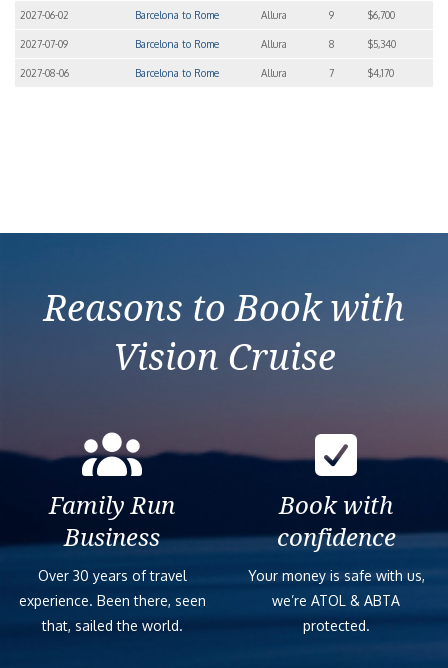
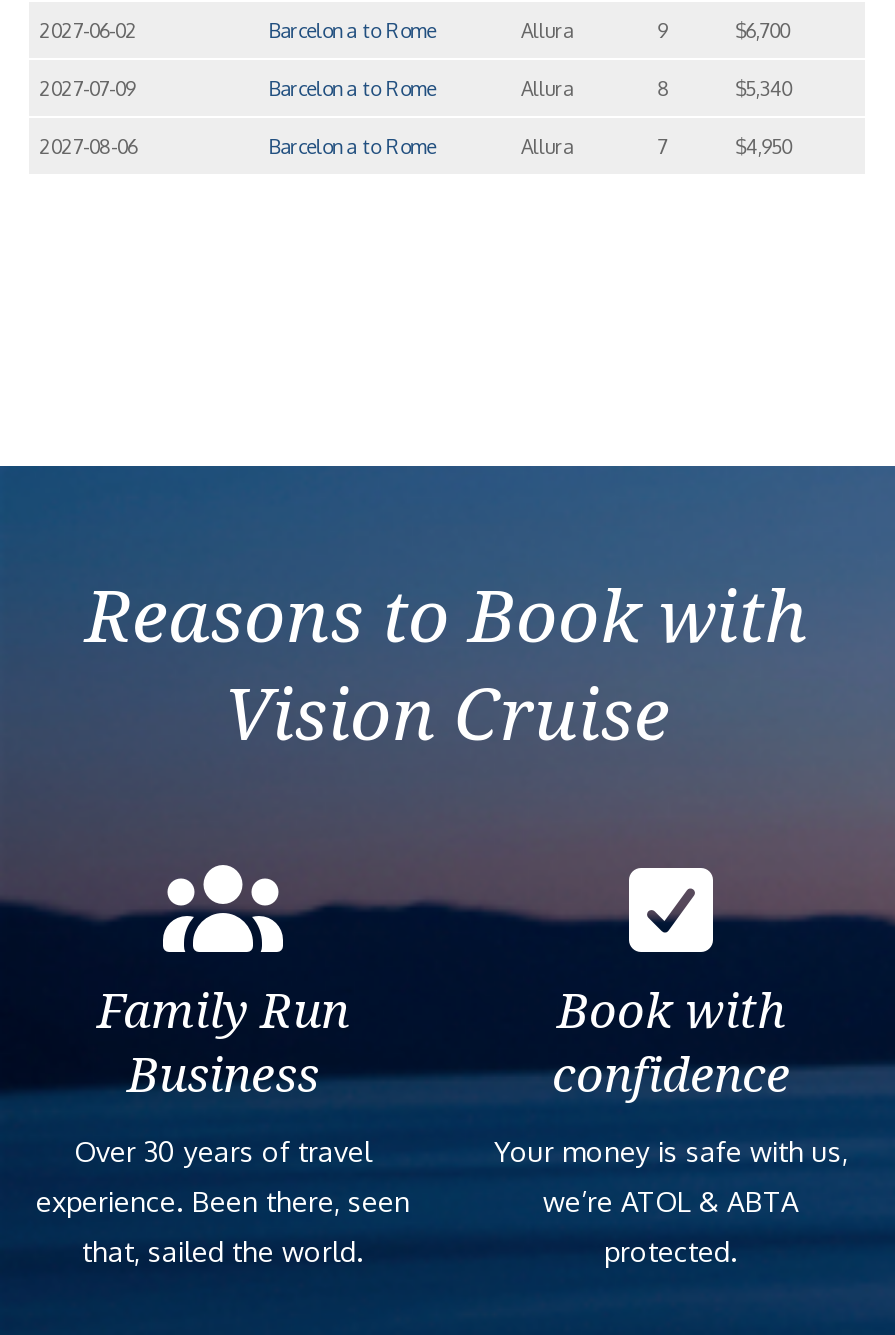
[368,67,394,79] $4,170 -> [735,134,791,158] $4,950

